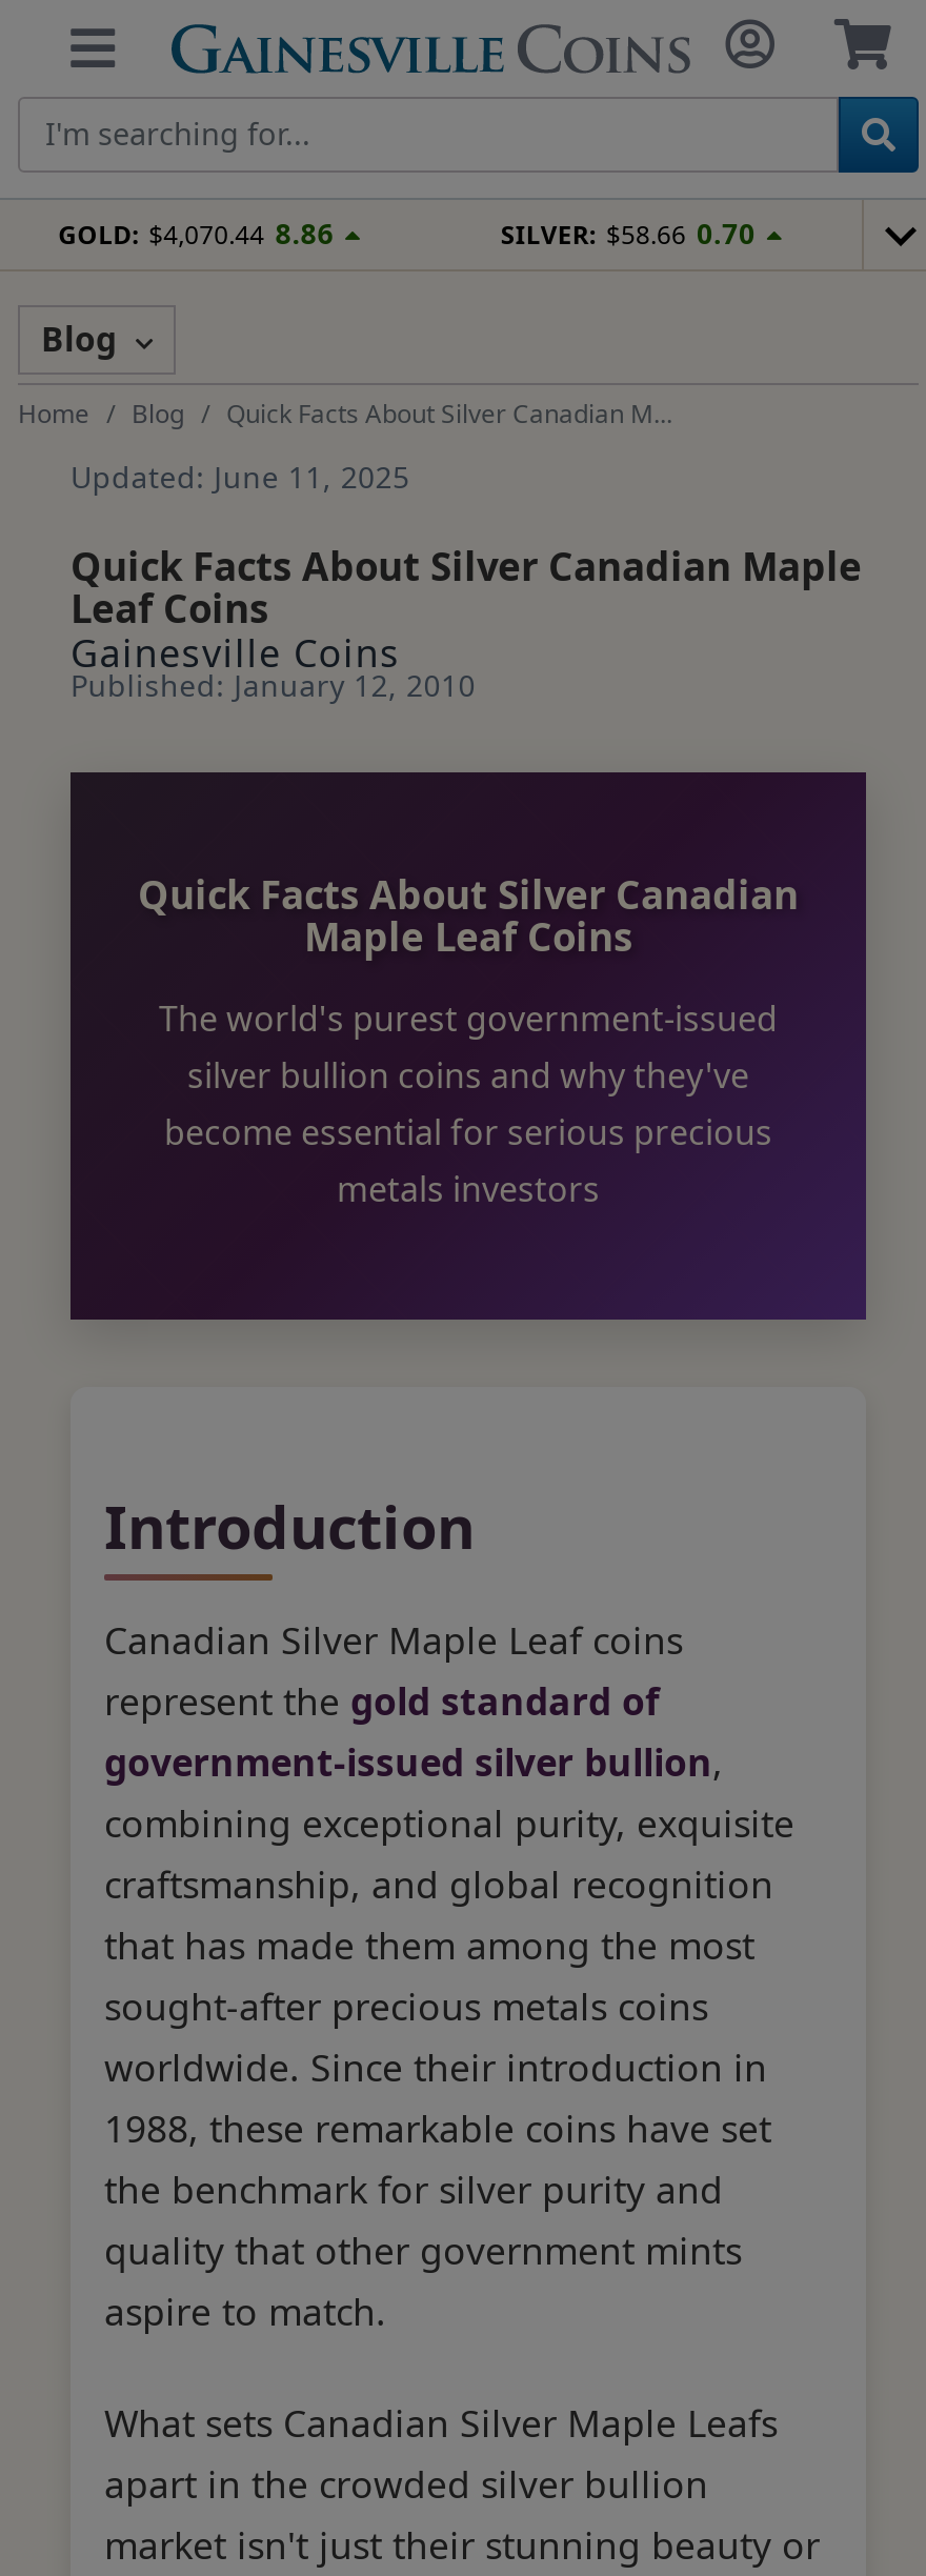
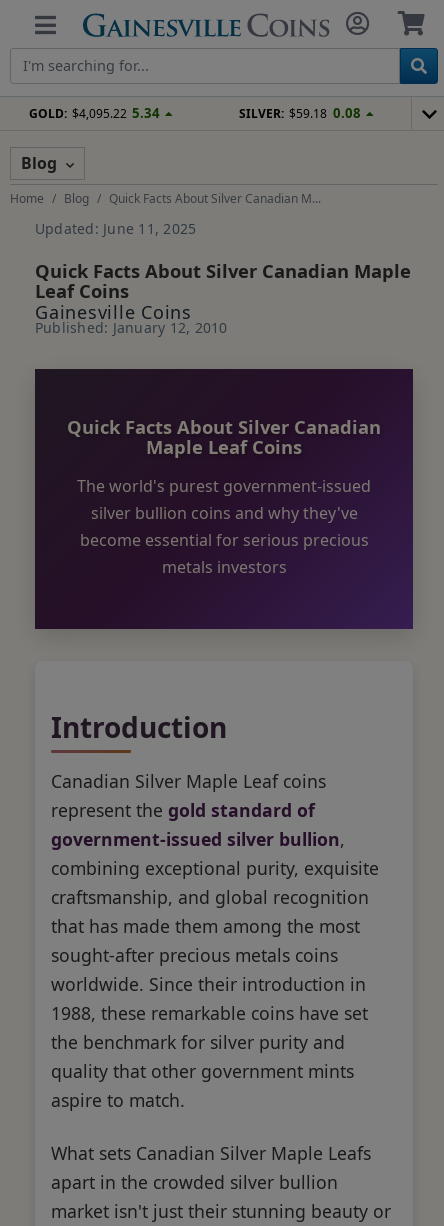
[58,214,334,252] GOLD: $4,070.44 8.86 -> [29,104,160,122] GOLD: $4,095.22 5.34
[501,214,756,252] SILVER: $58.66 0.70 -> [239,104,360,122] SILVER: $59.18 0.08

